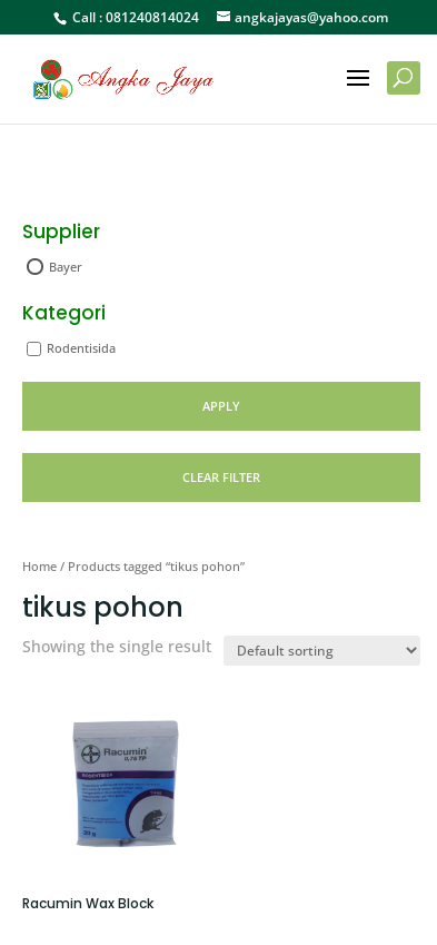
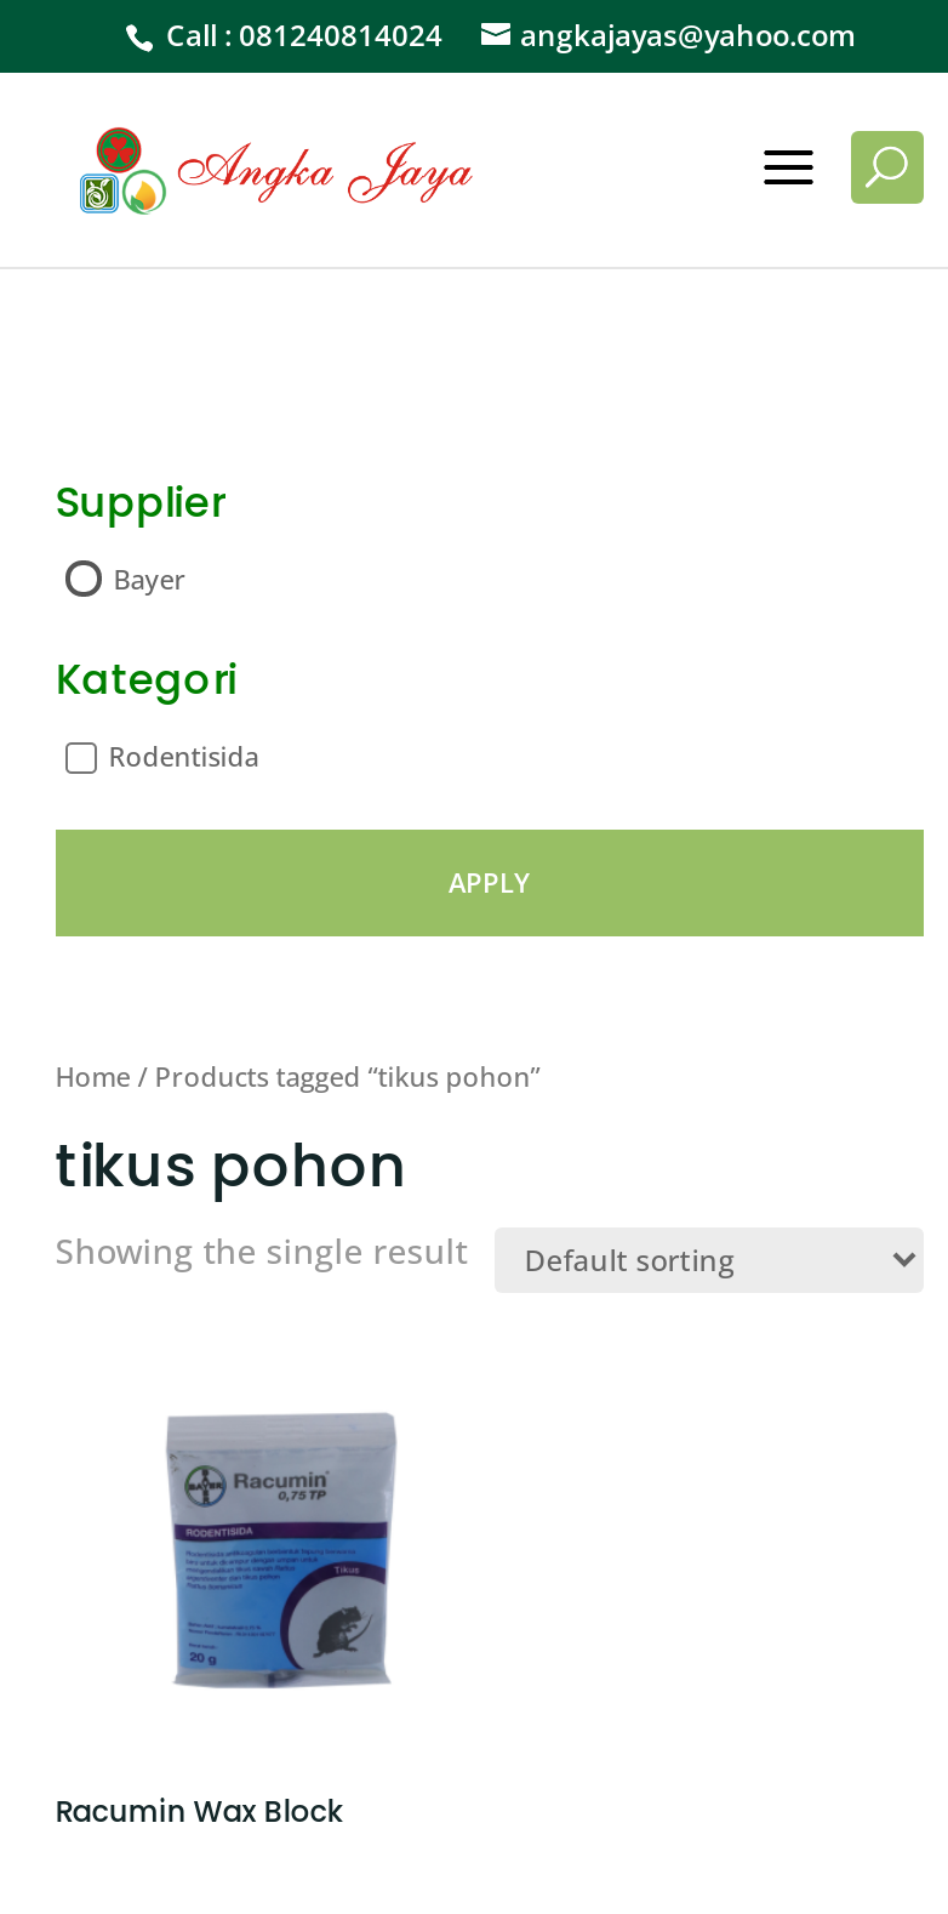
[182,469,260,485] CLEAR FILTER -> none

